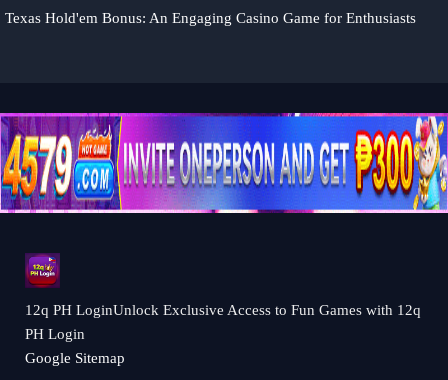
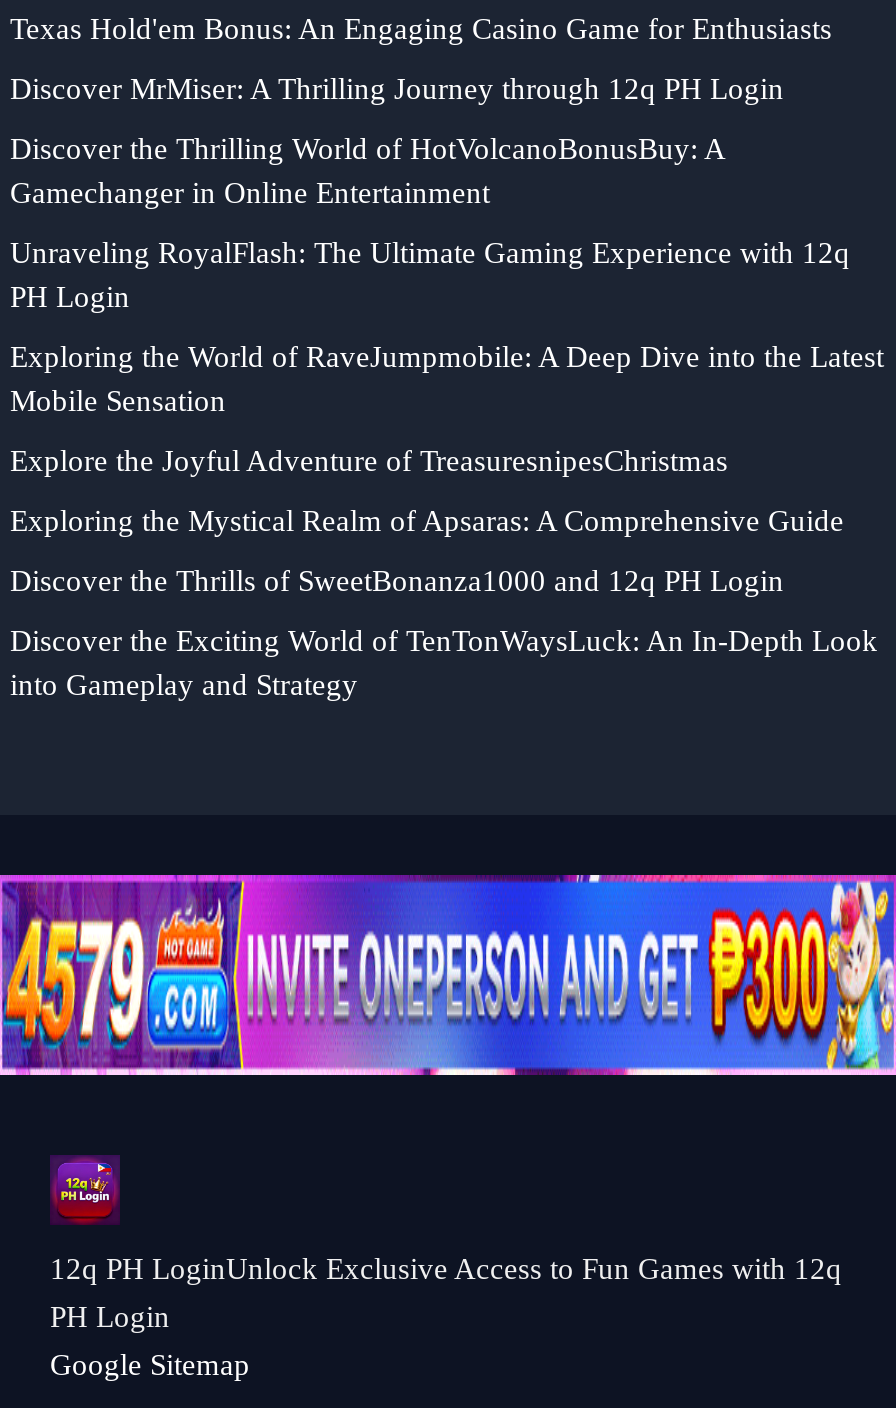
none -> [10,73,884,701] Discover MrMiser: A Thrilling Journey through 12q PH Login | Discover the Thrilling World of HotVolcanoBonusBuy: A | Gamechanger in Online Entertainment | Unraveling RoyalFlash: The Ultimate Gaming Experience with 12q | PH Login | Exploring the World of RaveJumpmobile: A Deep Dive into the Latest | Mobile Sensation | Explore the Joyful Adventure of TreasuresnipesChristmas | Exploring the Mystical Realm of Apsaras: A Comprehensive Guide | Discover the Thrills of SweetBonanza1000 and 12q PH Login | Discover the Exciting World of TenTonWaysLuck: An In-Depth Look | into Gameplay and Strategy

